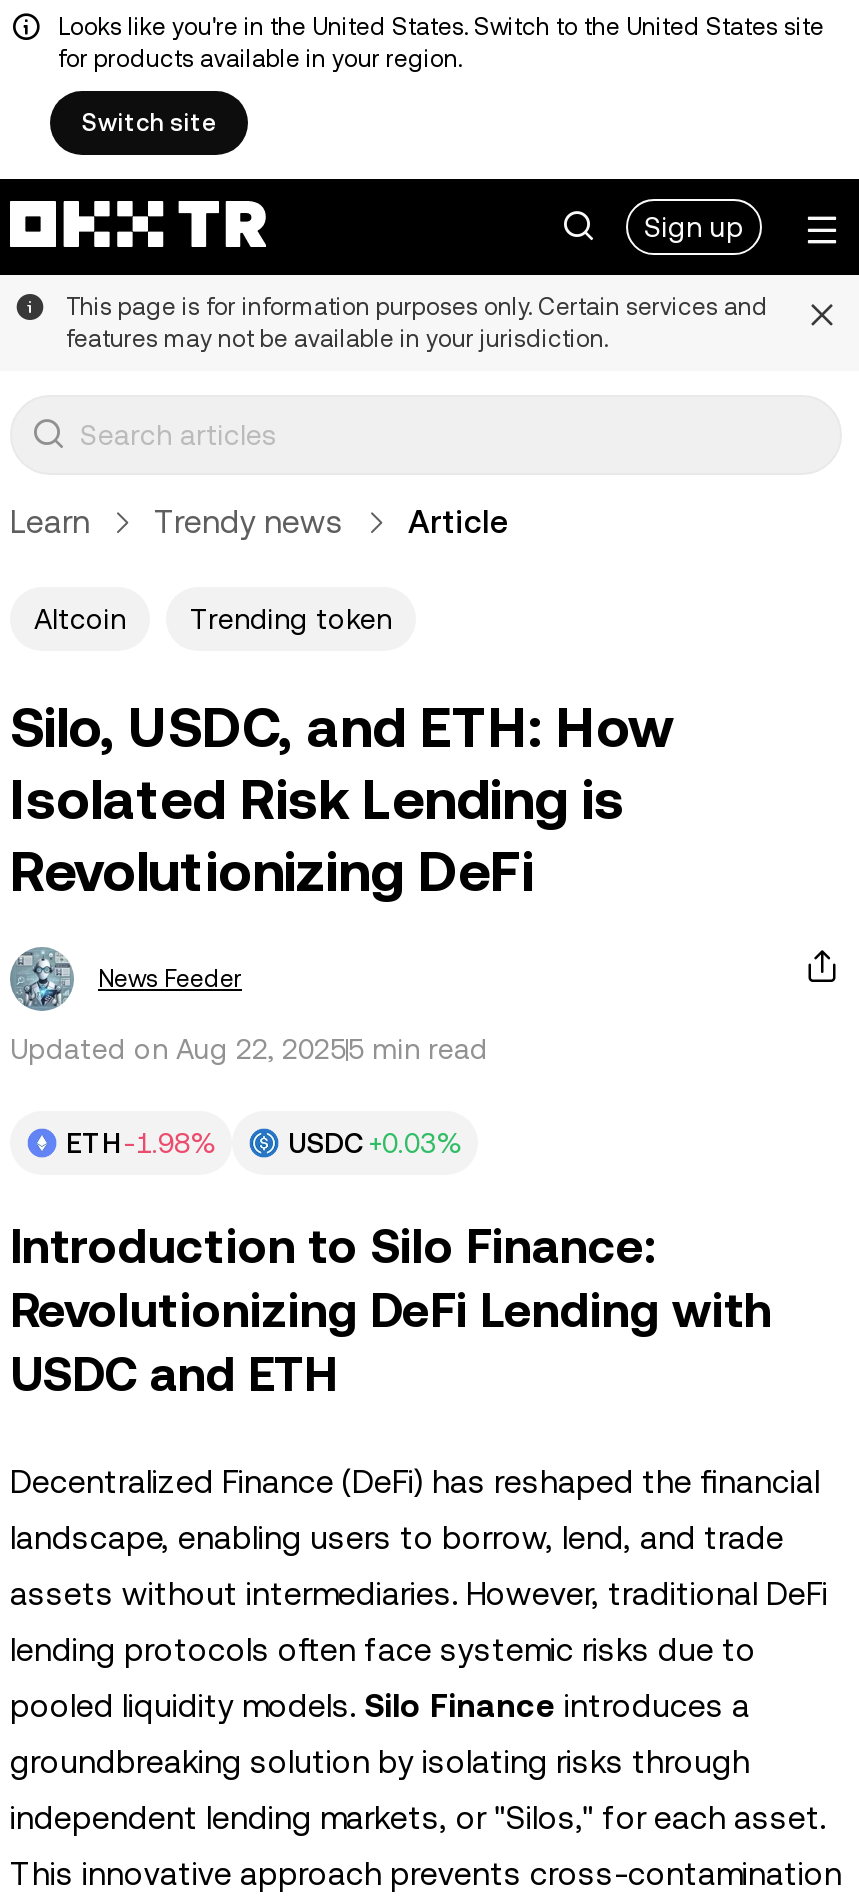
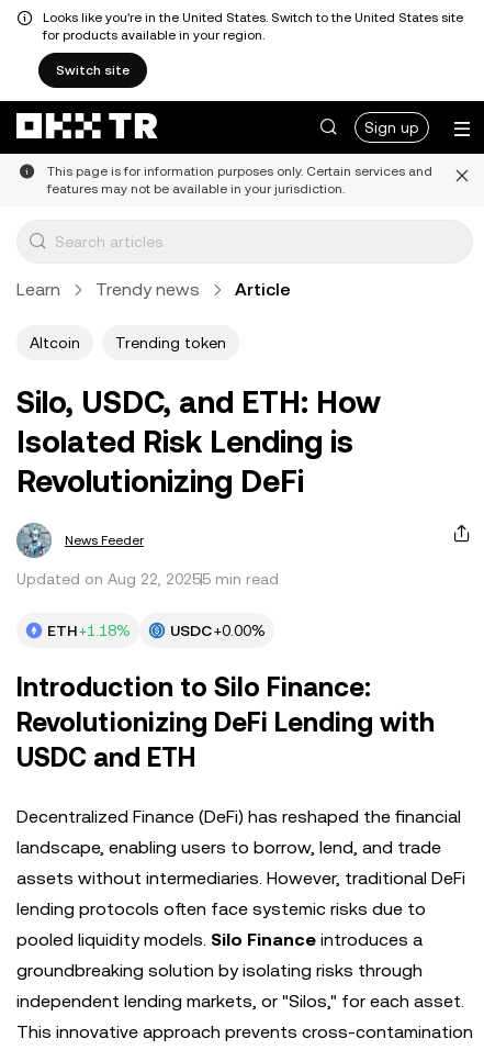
[66,1127,216,1159] ETH -1.98% -> [47,622,131,639] ETH +1.18%
[288,1127,462,1159] USDC +0.03% -> [170,622,266,639] USDC +0.00%

